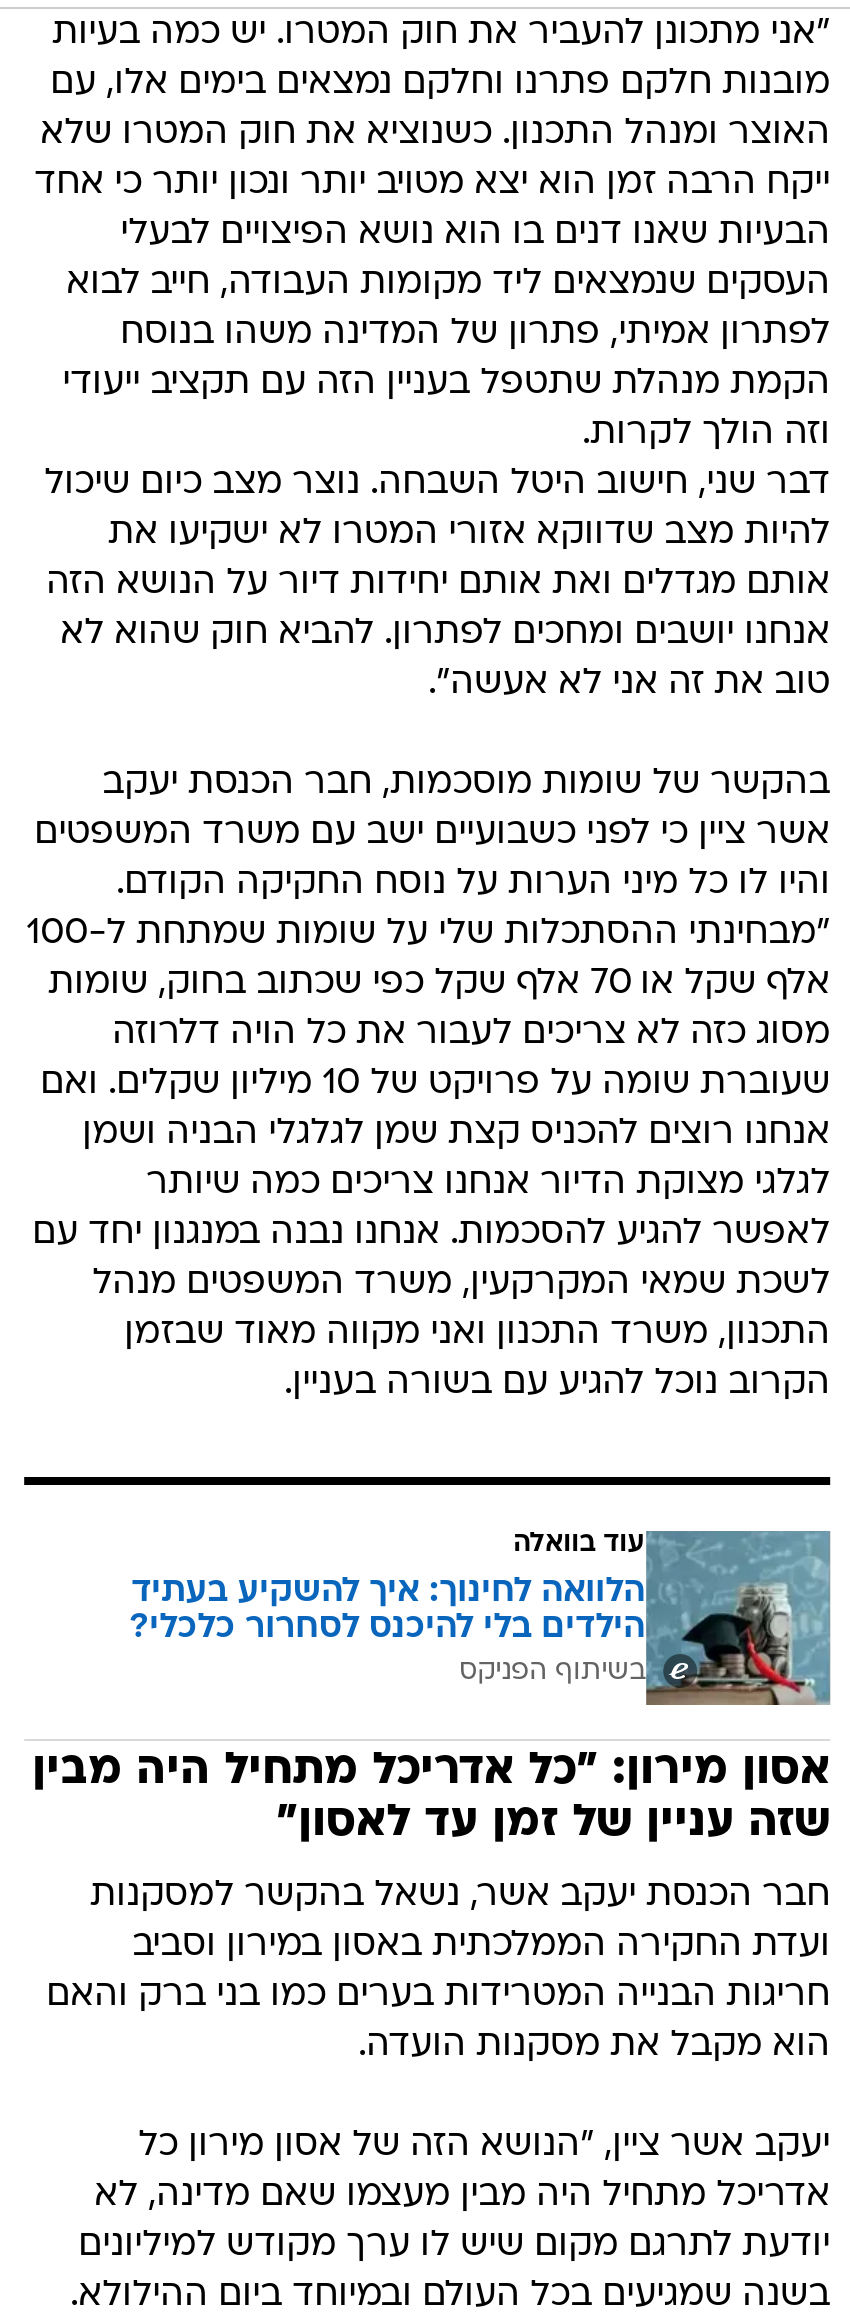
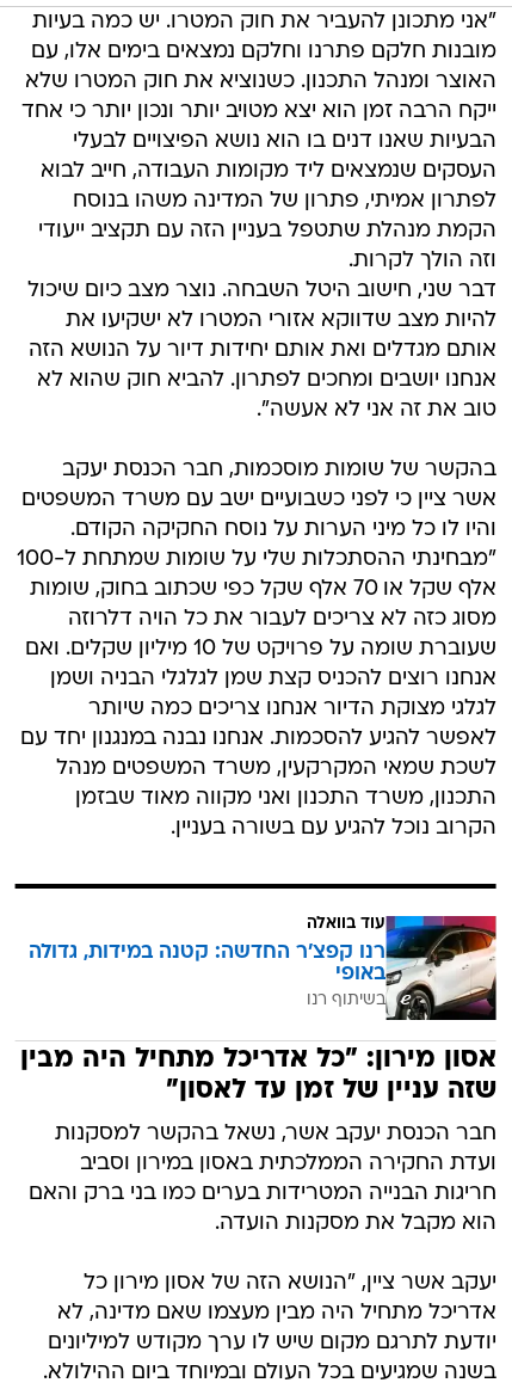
[129,1529,831,1707] [image] | הלוואה לחינוך: איך להשקיע בעתיד | הילדים בלי להיכנס לסחרור כלכלי? | בשיתוף הפניקס -> [29,915,498,1021] [image] | רנו קפצ'ר החדשה: קטנה במידות, גדולה | באופי | בשיתוף רנו

